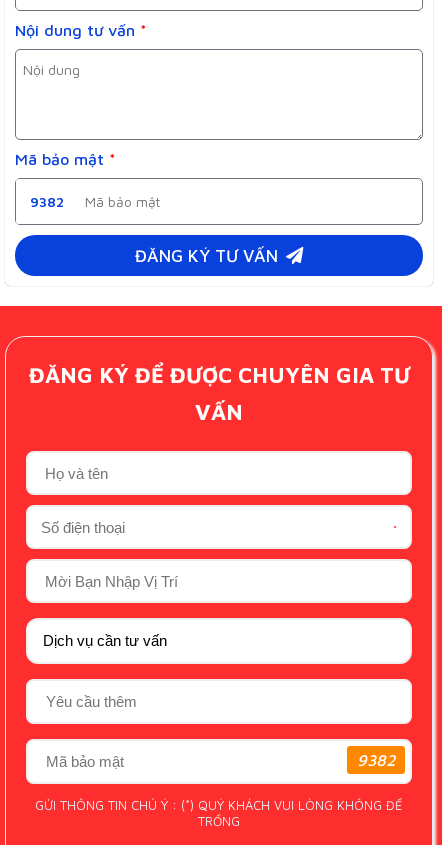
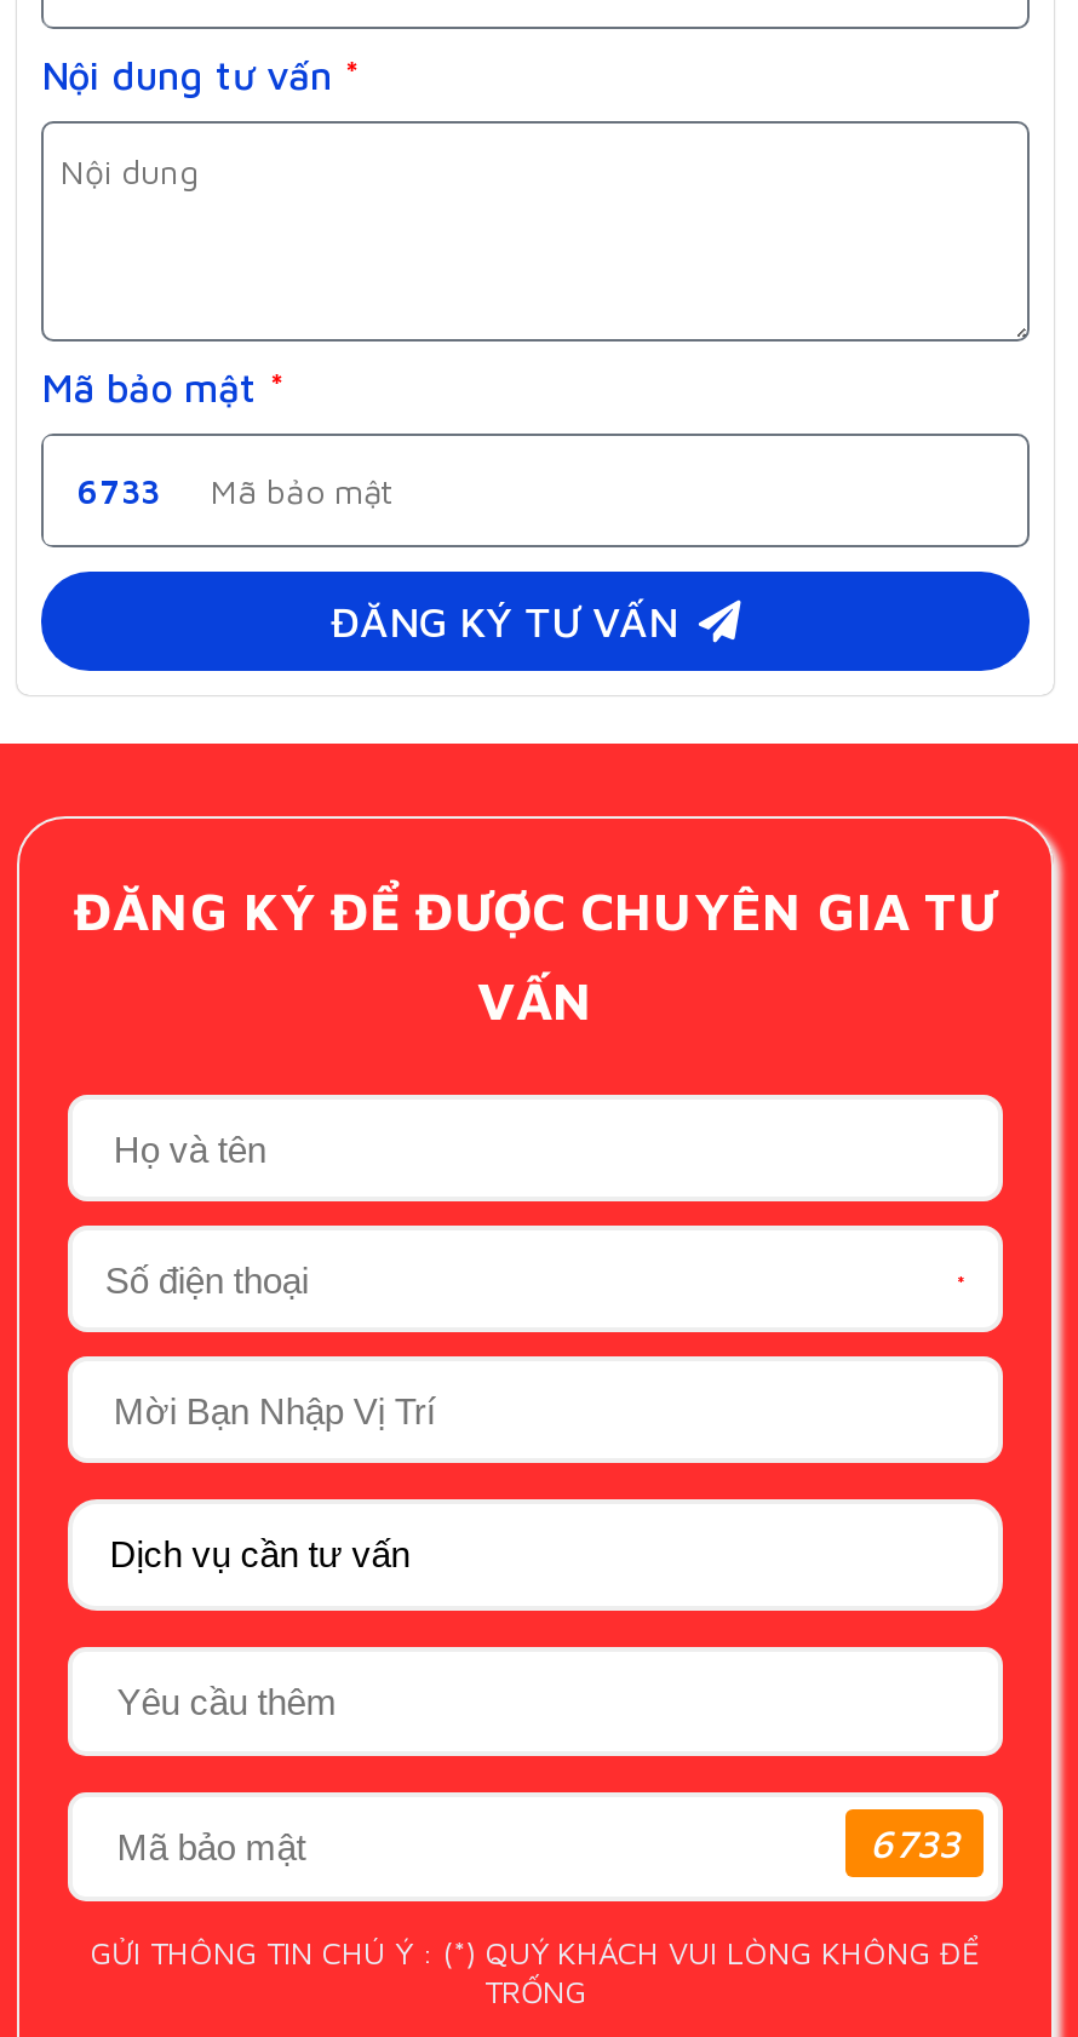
[30,193,64,210] 9382 -> [78,470,160,511] 6733
[357,750,395,768] 9382 -> [870,1820,959,1864] 6733

